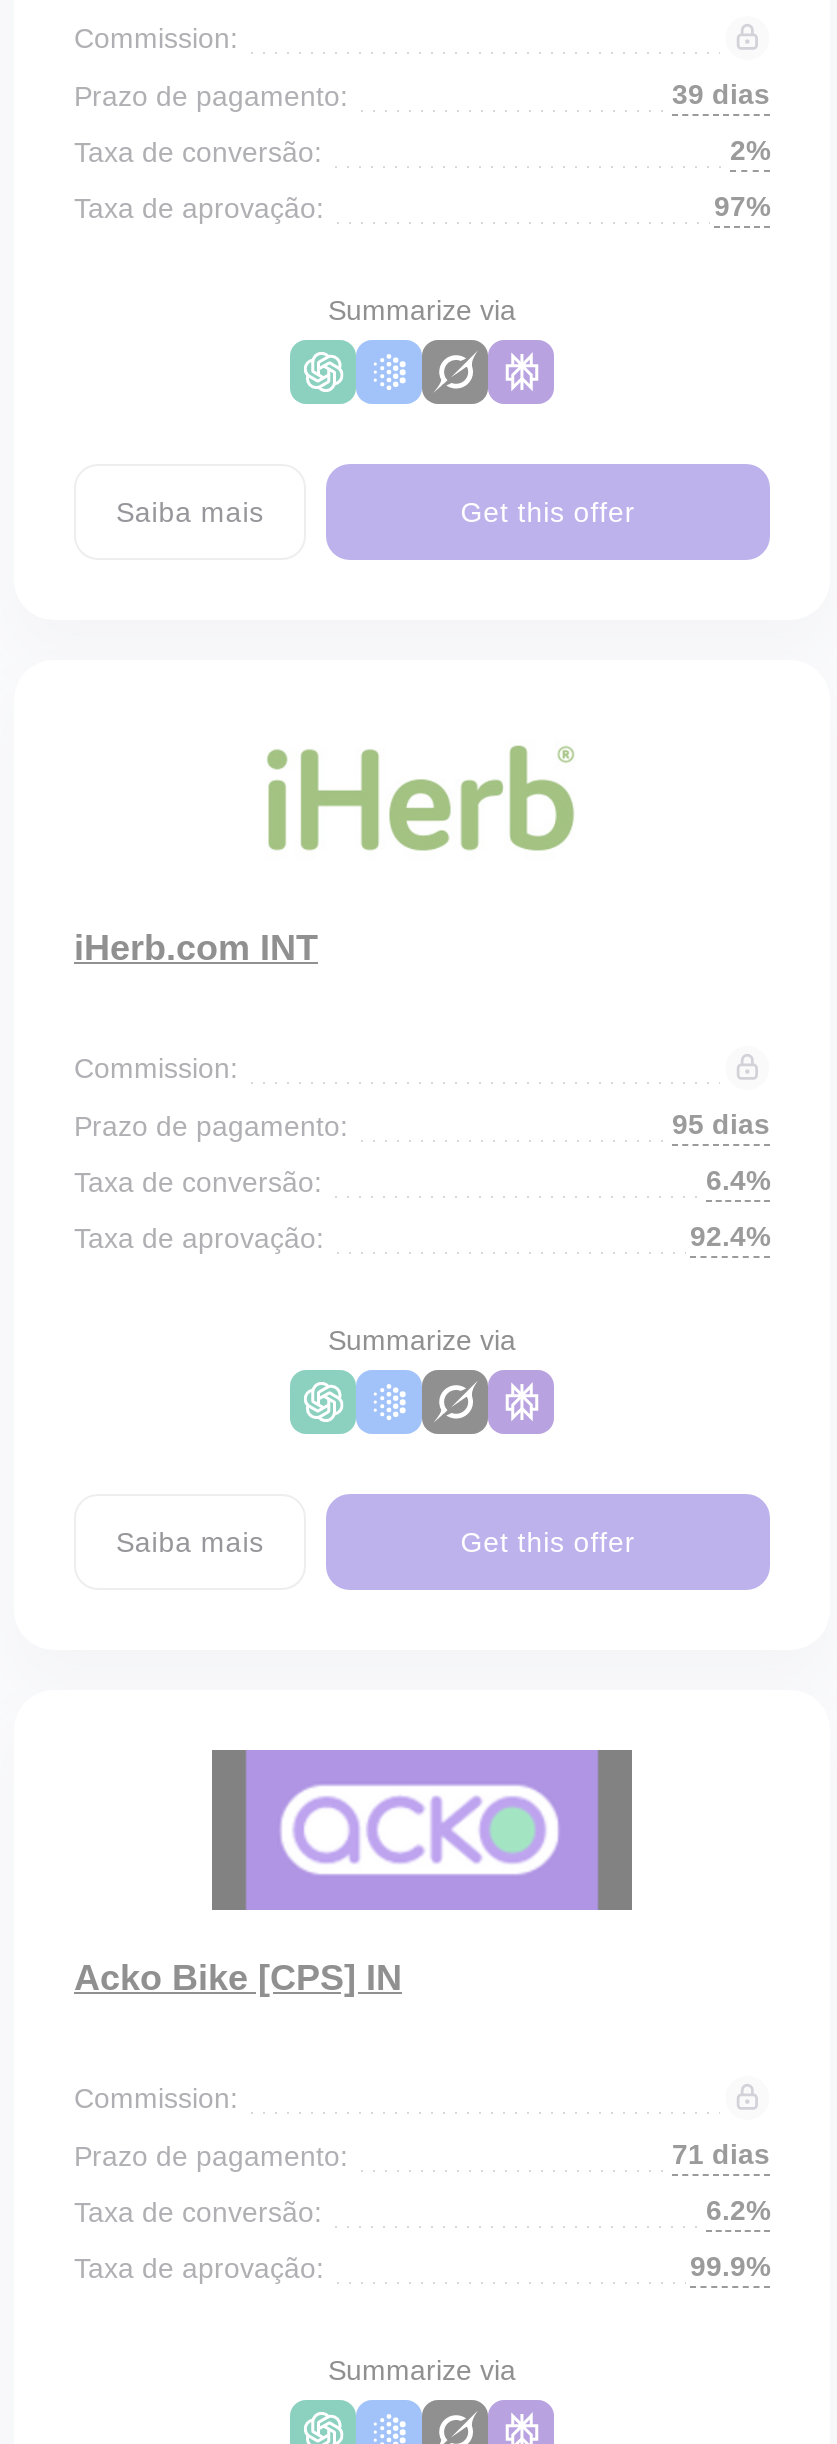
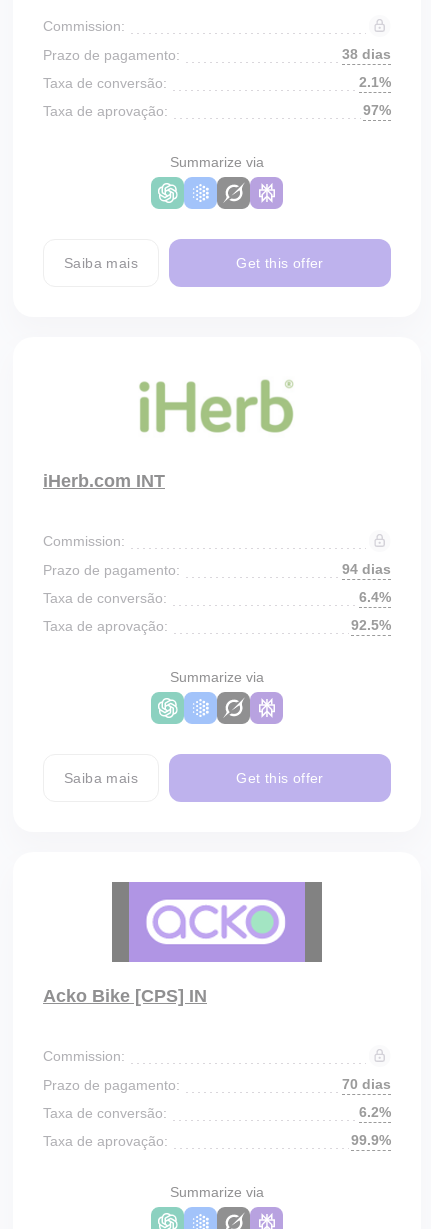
[672,78,770,110] 39 dias -> [342,46,391,62] 38 dias
[730,134,770,166] 2% -> [359,74,391,90] 2.1%
[672,1108,770,1140] 95 dias -> [342,561,391,577] 94 dias
[690,1220,770,1252] 92.4% -> [351,617,391,633] 92.5%
[672,2138,770,2170] 71 dias -> [342,1076,391,1092] 70 dias

